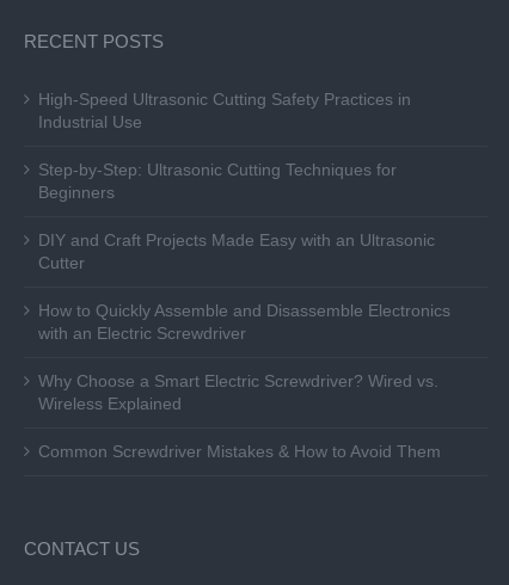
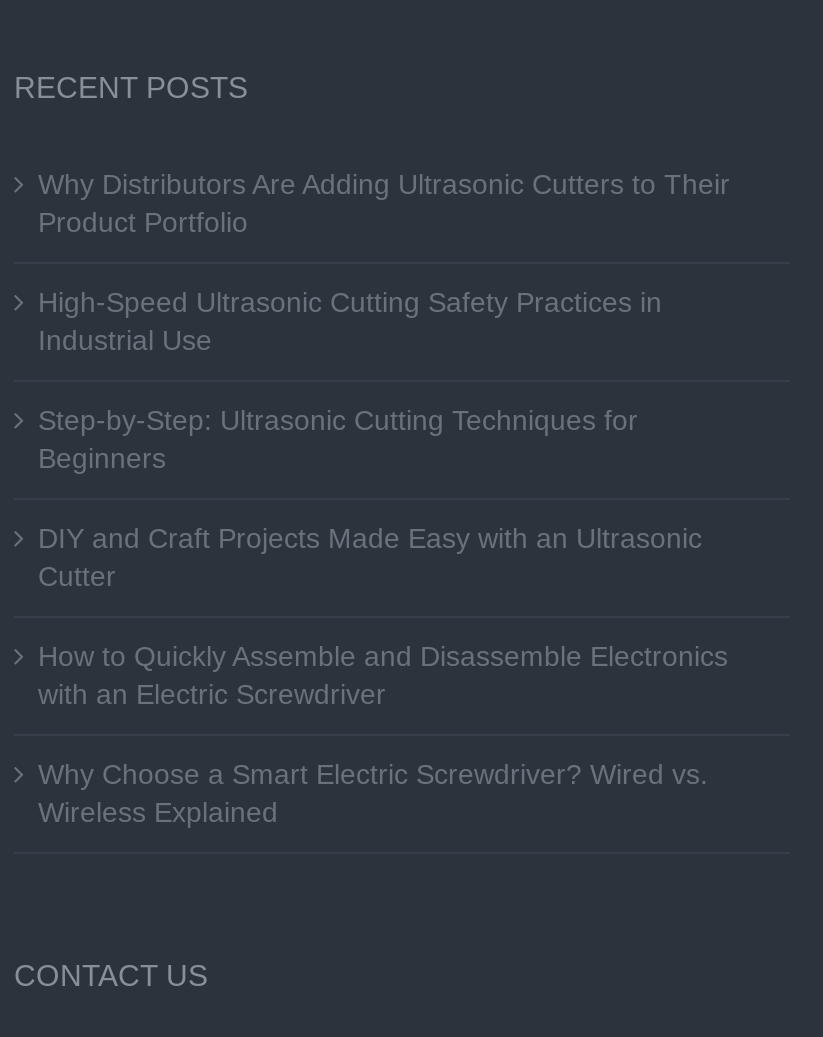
none -> [38,168,730,238] Why Distributors Are Adding Ultrasonic Cutters to Their | Product Portfolio
moved [38,90,450,413] -> [38,286,728,828]: High-Speed Ultrasonic Cutting Safety Practices in | Industrial Use | Step-by-Step: Ultrasonic Cutting Techniques for | ... | Why Choose a Smart Electric Screwdriver? Wired vs. | Wireless Explained
[38,442,441,461] Common Screwdriver Mistakes & How to Avoid Them -> none

